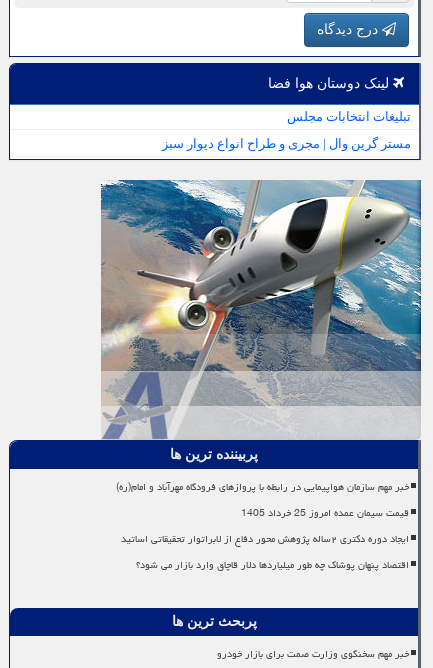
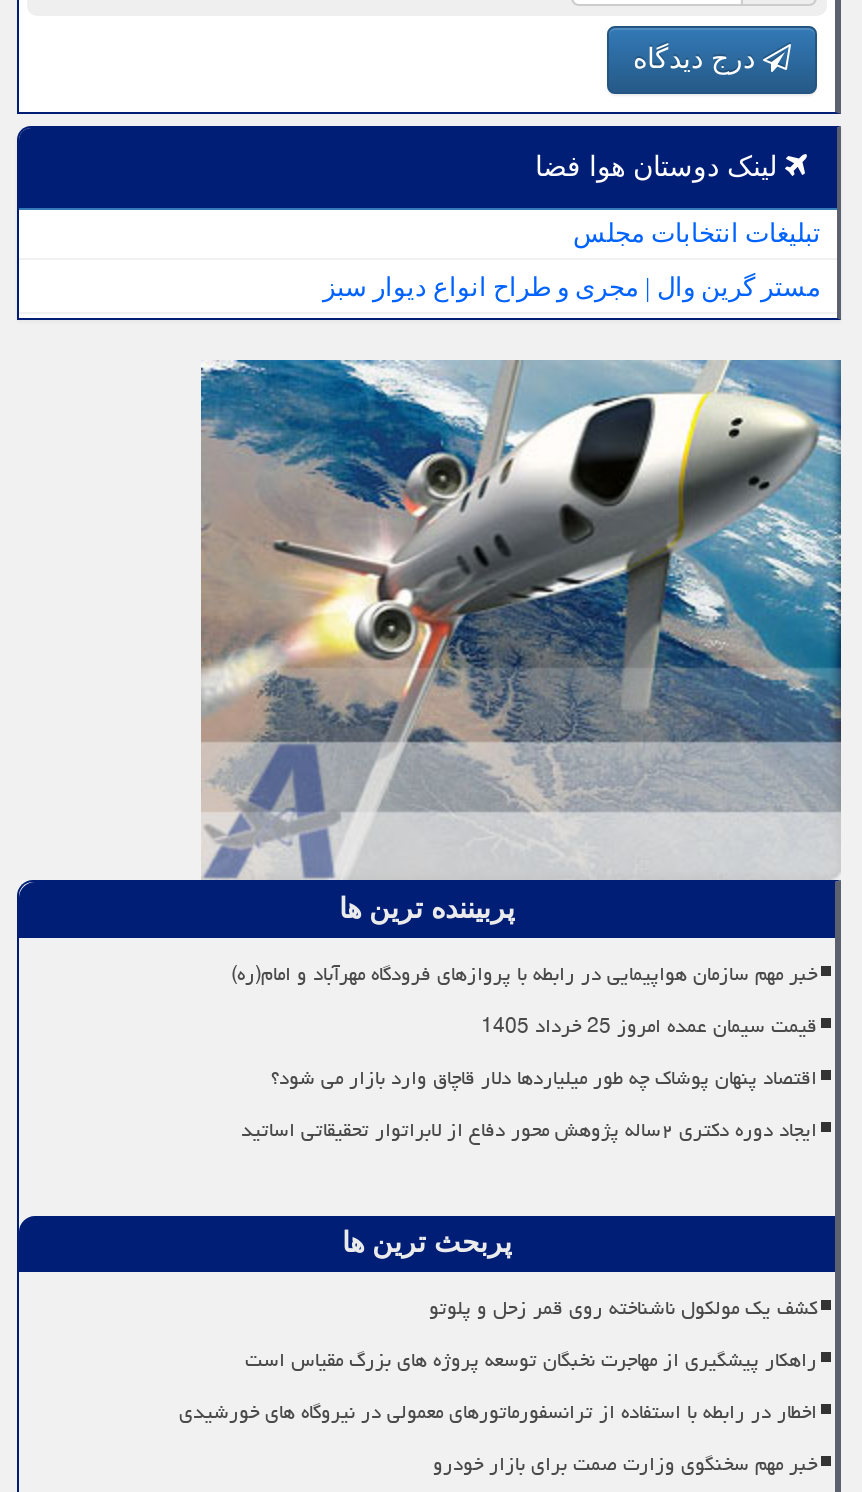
moved [136,555,409,575] -> [271,1058,817,1098]: اقتصاد پنهان پوشاک چه طور میلیاردها دلار قاچاق وارد بازار می شود؟
none -> [179,1288,817,1432] کشف یک مولکول ناشناخته روی قمر زحل و پلوتو | راهکار پیشگیری از مهاجرت نخبگان توسعه پروژه های بزرگ مقیاس است | اخطار در رابطه با استفاده از ترانسفورماتورهای معمولی در نیروگاه های خورشیدی

